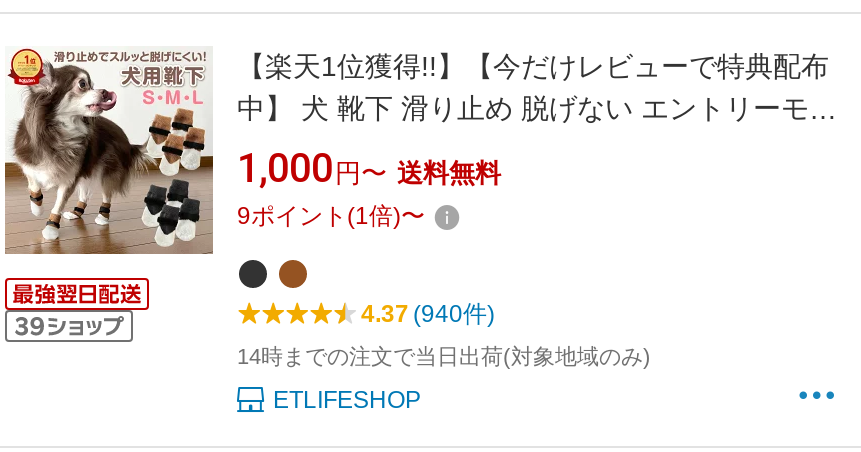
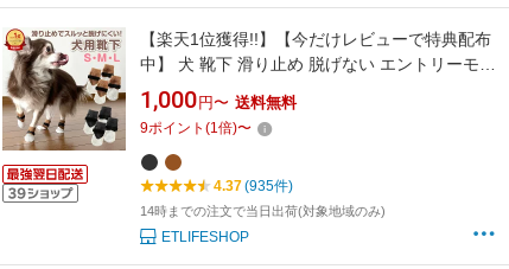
[361,301,495,329] 4.37 (940件) -> [214,178,293,195] 4.37 (935件)

